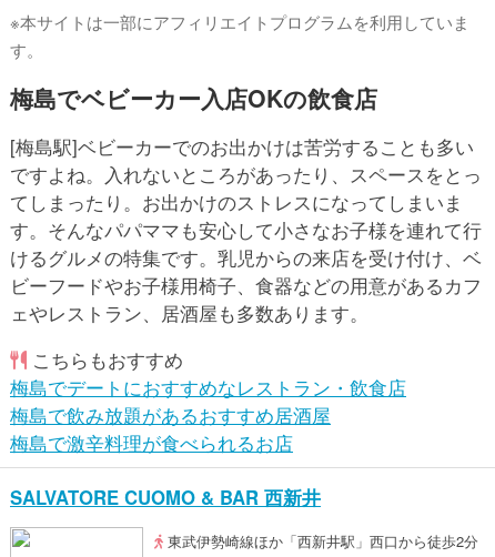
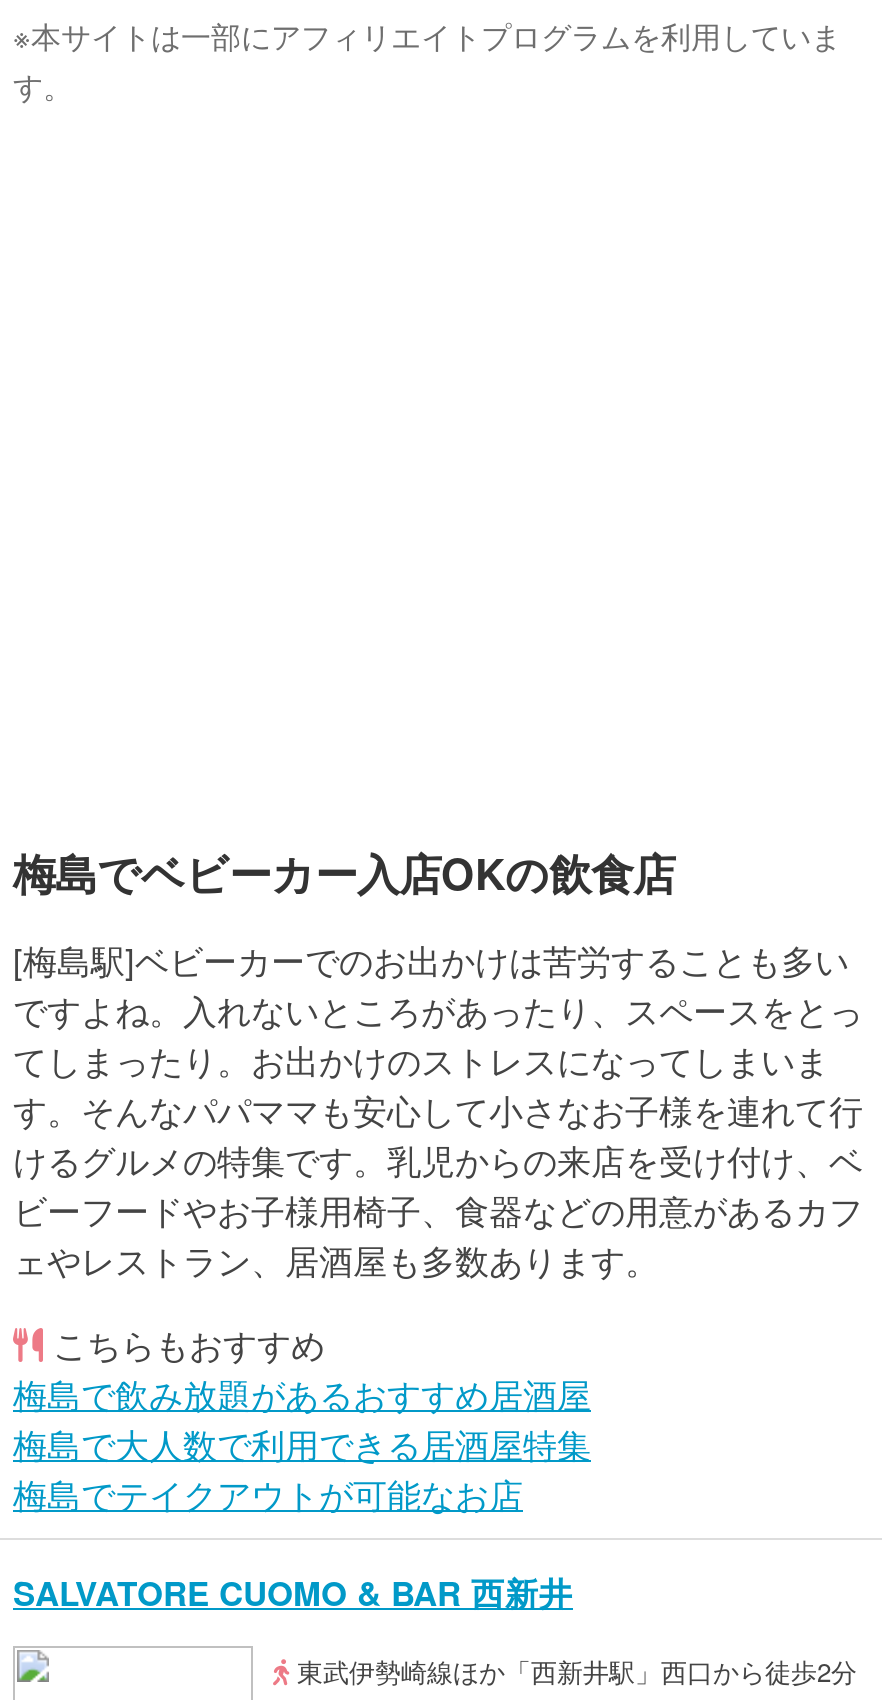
[10,373,406,401] 梅島でデートにおすすめなレストラン・飲食店 -> none
[10,429,293,456] 梅島で激辛料理が食べられるお店 -> [13,1419,591,1519] 梅島で大人数で利用できる居酒屋特集 | 梅島でテイクアウトが可能なお店

